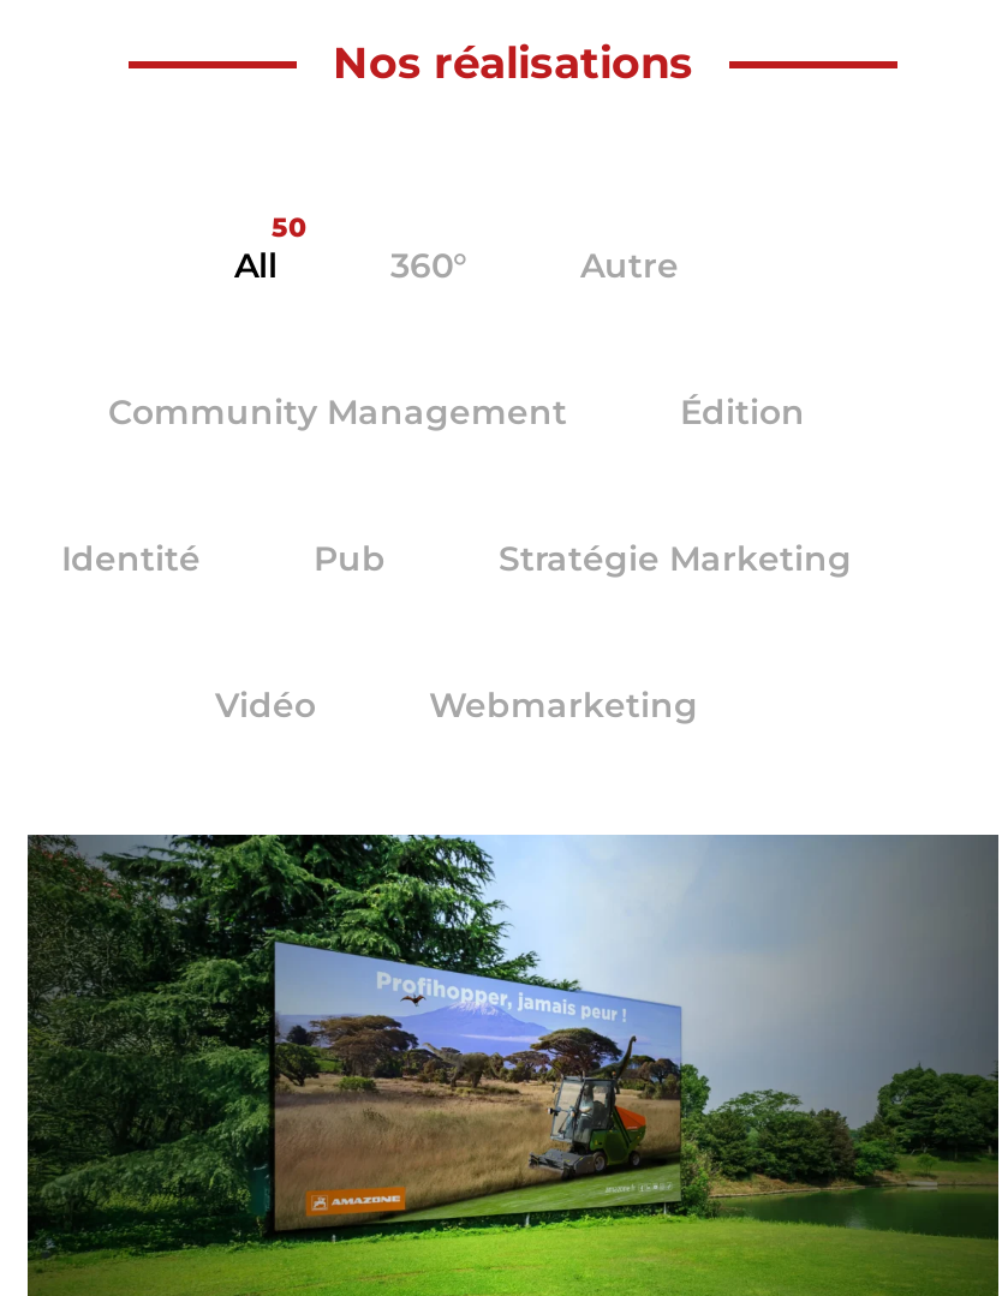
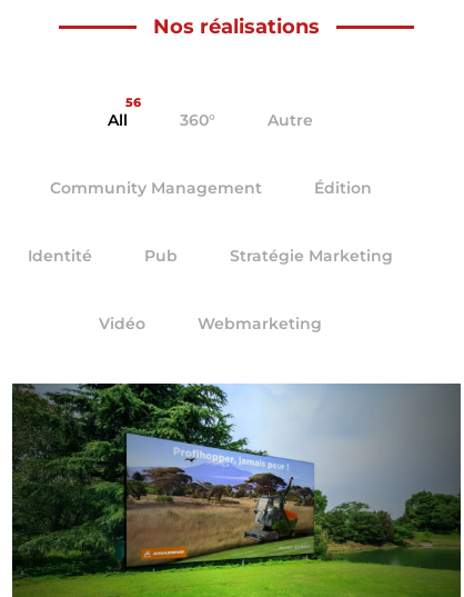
[272,210,308,244] 50 -> [125,94,141,110] 56

